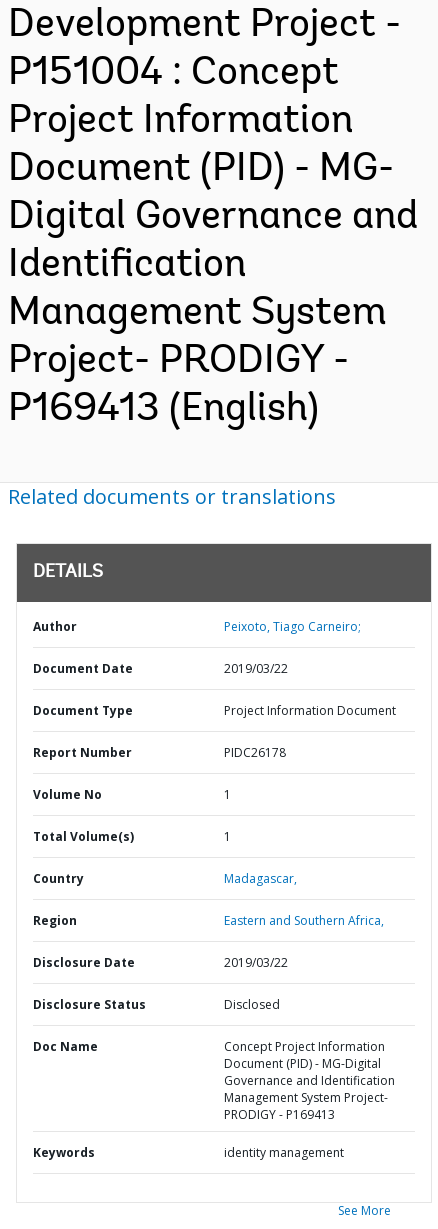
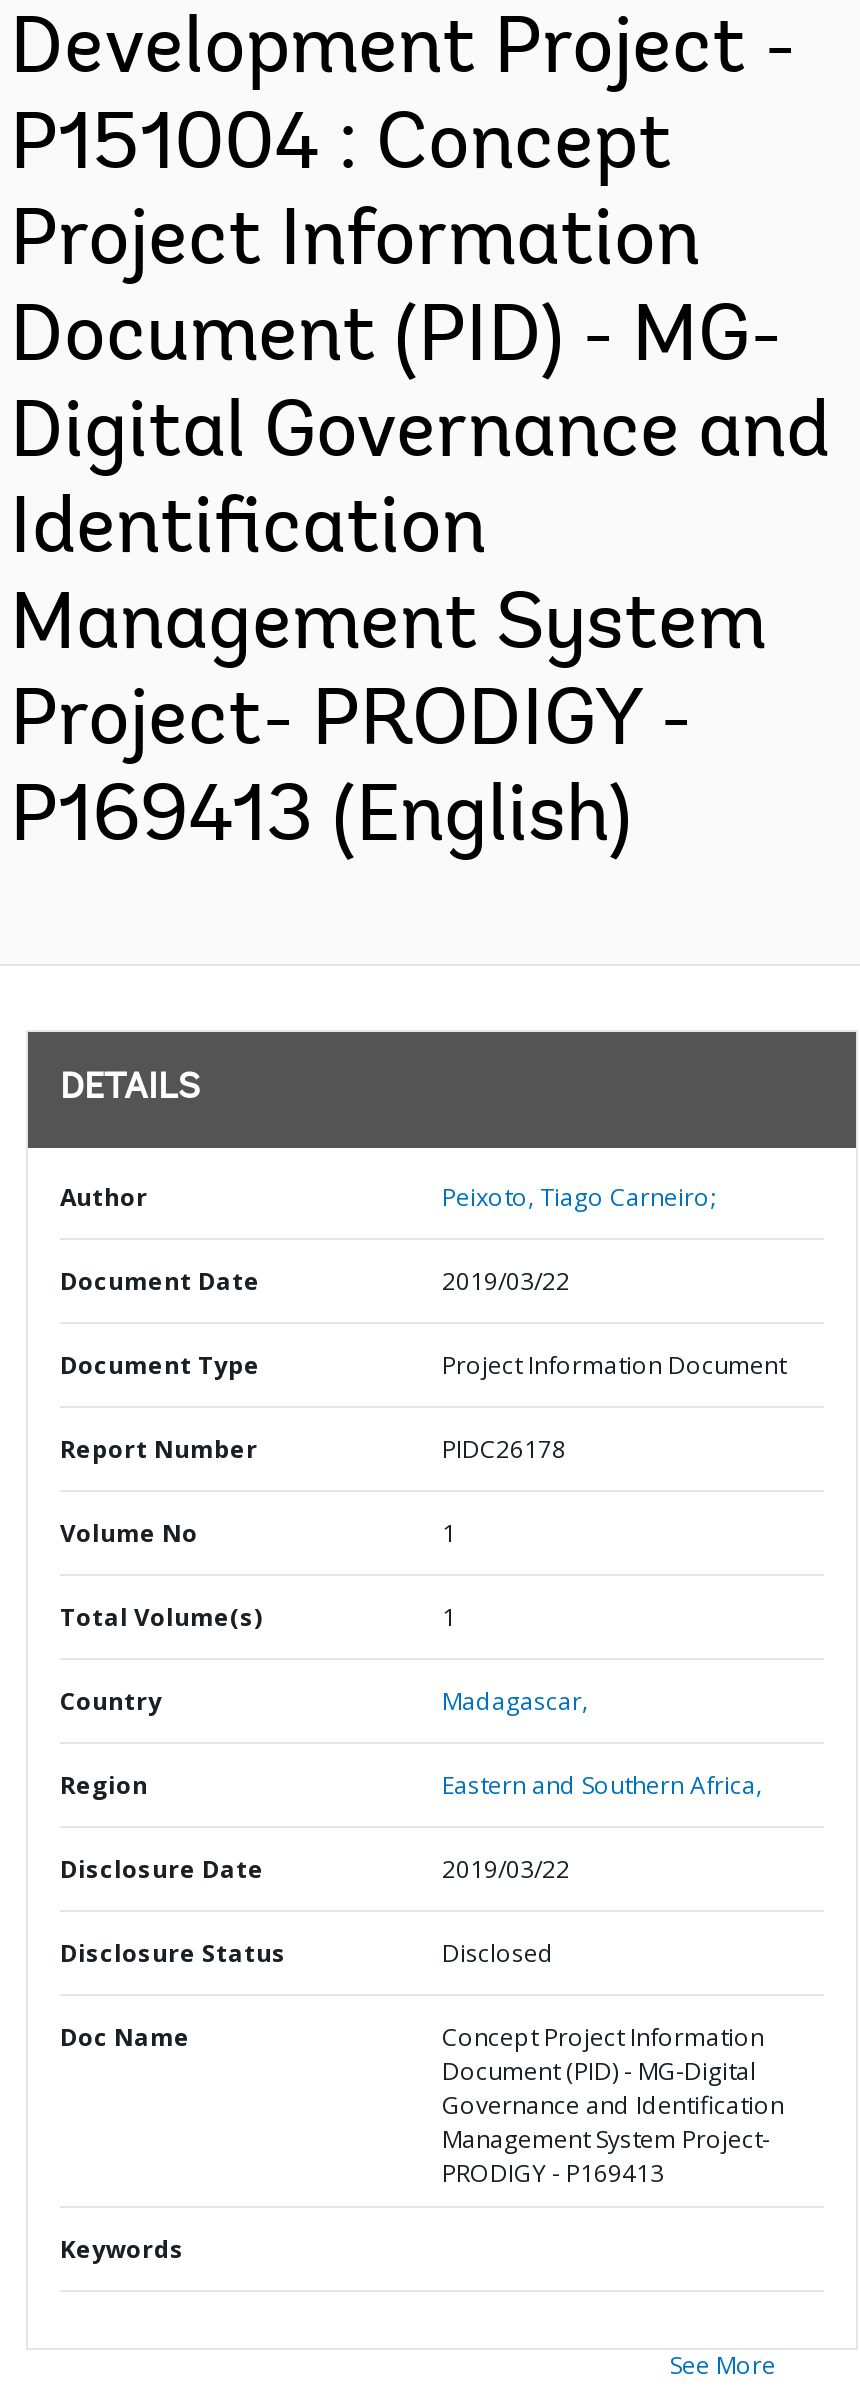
[8,483,336,510] Related documents or translations -> none
[224,1144,344,1161] identity management -> none

